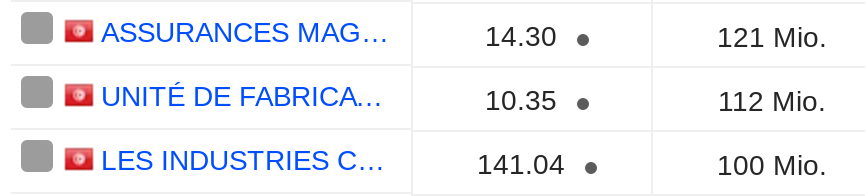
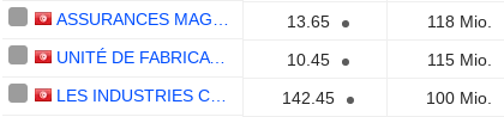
[485,21,557,53] 14.30 -> [287,13,330,32] 13.65
[717,21,827,53] 121 Mio. -> [427,13,491,32] 118 Mio.
[485,85,557,117] 10.35 -> [287,51,330,70] 10.45
[718,85,826,117] 112 Mio. -> [427,51,491,70] 115 Mio.
[477,149,565,181] 141.04 -> [282,89,335,108] 142.45

